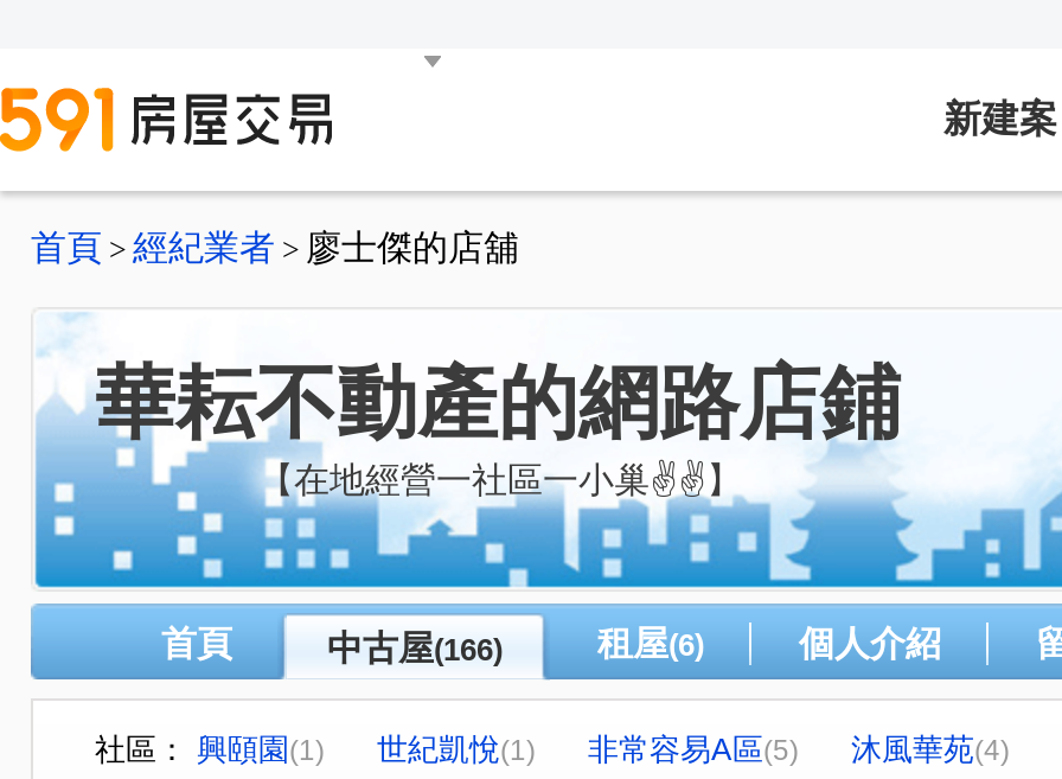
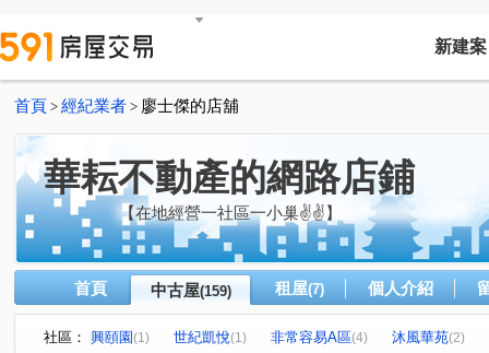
[327,627,503,668] 中古屋(166) -> [151,281,231,299] 中古屋(159)
[597,622,704,663] 租屋(6) -> [275,279,324,297] 租屋(7)
[588,732,799,767] 非常容易A區(5) -> [271,329,368,345] 非常容易A區(4)
[851,732,1010,767] 沐風華苑(4) -> [392,329,465,345] 沐風華苑(2)

